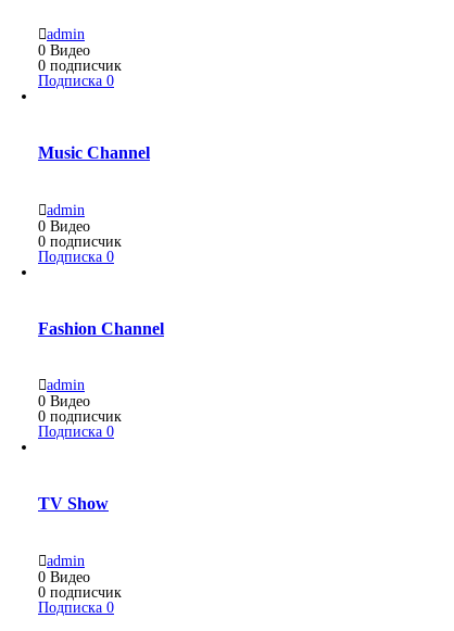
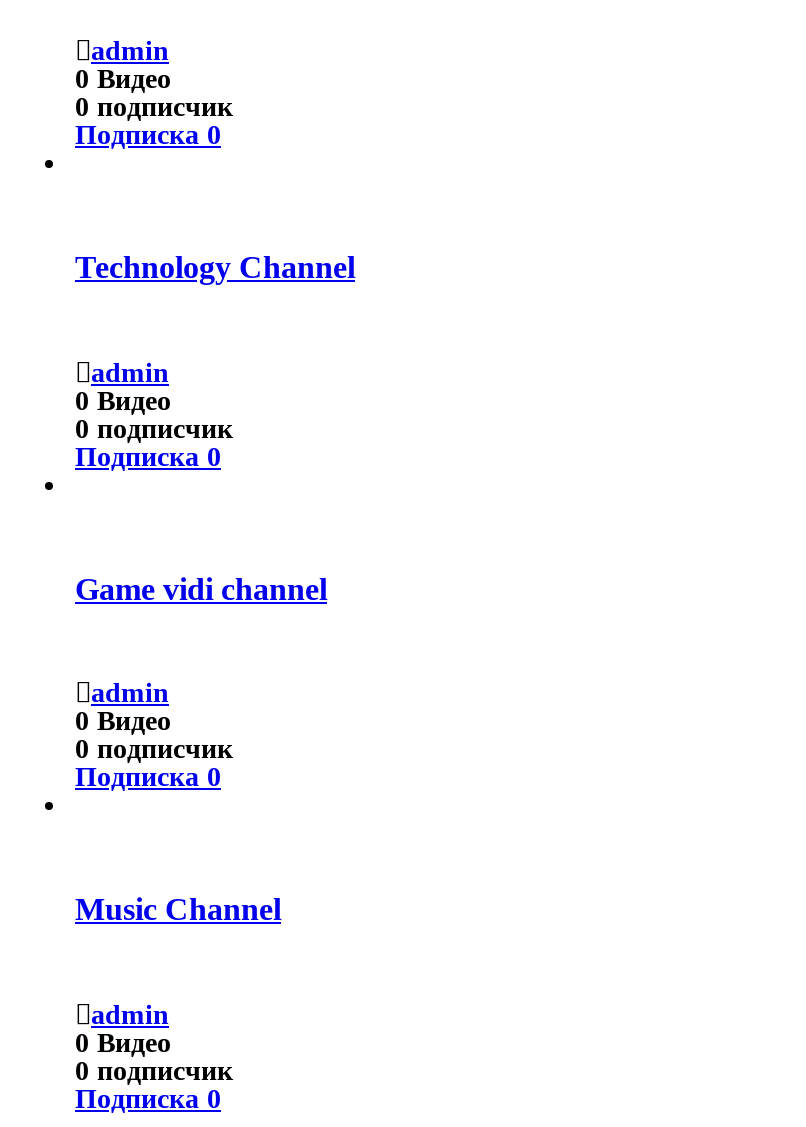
none -> [75,251,355,285] Technology Channel
moved [38,144,150,161] -> [75,893,281,927]: Music Channel
[38,319,164,337] Fashion Channel -> [75,572,327,606] Game vidi channel
[38,495,109,512] TV Show -> none

